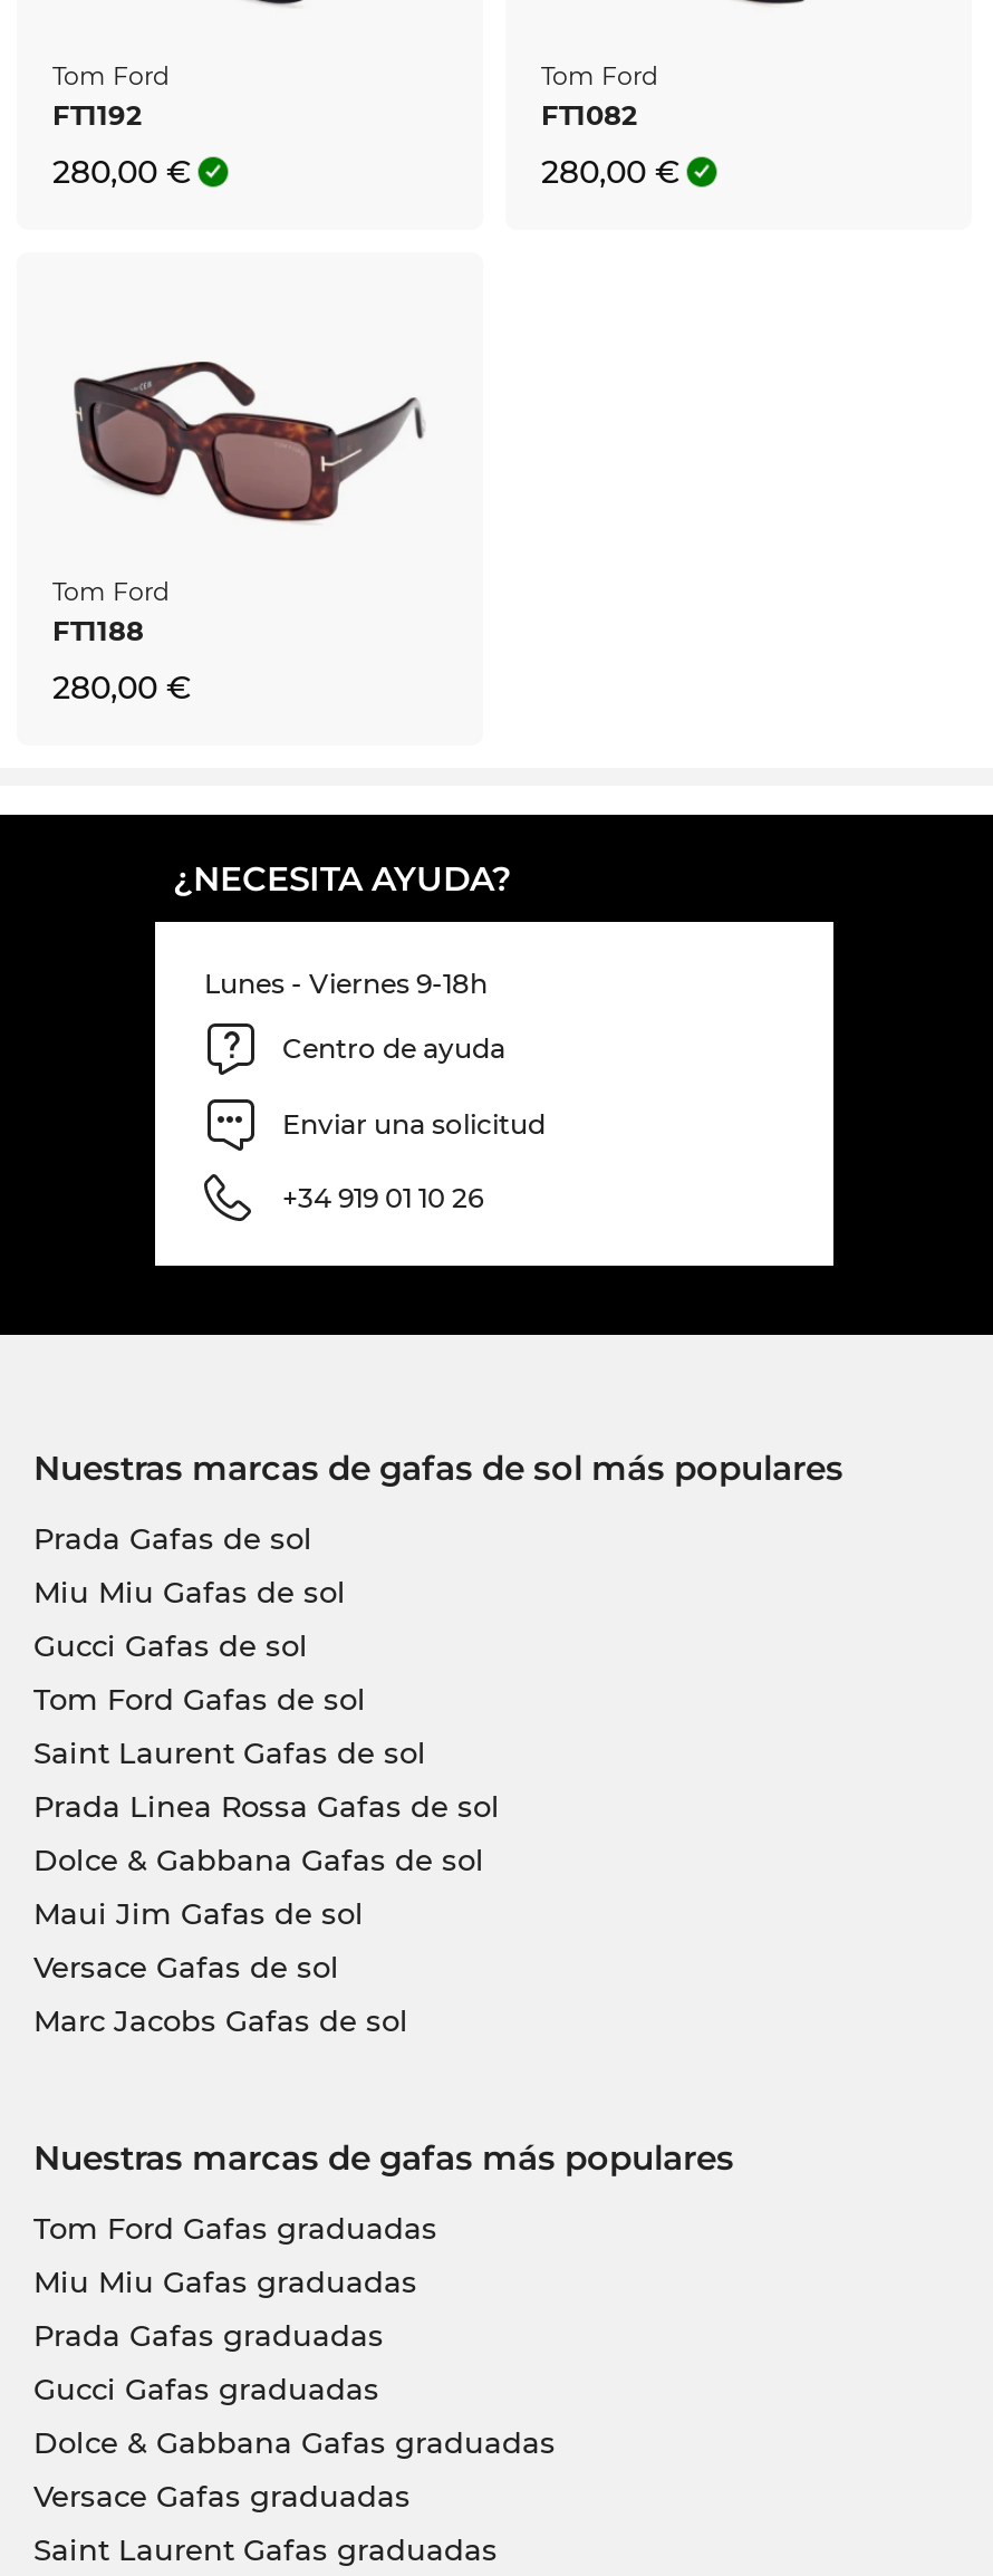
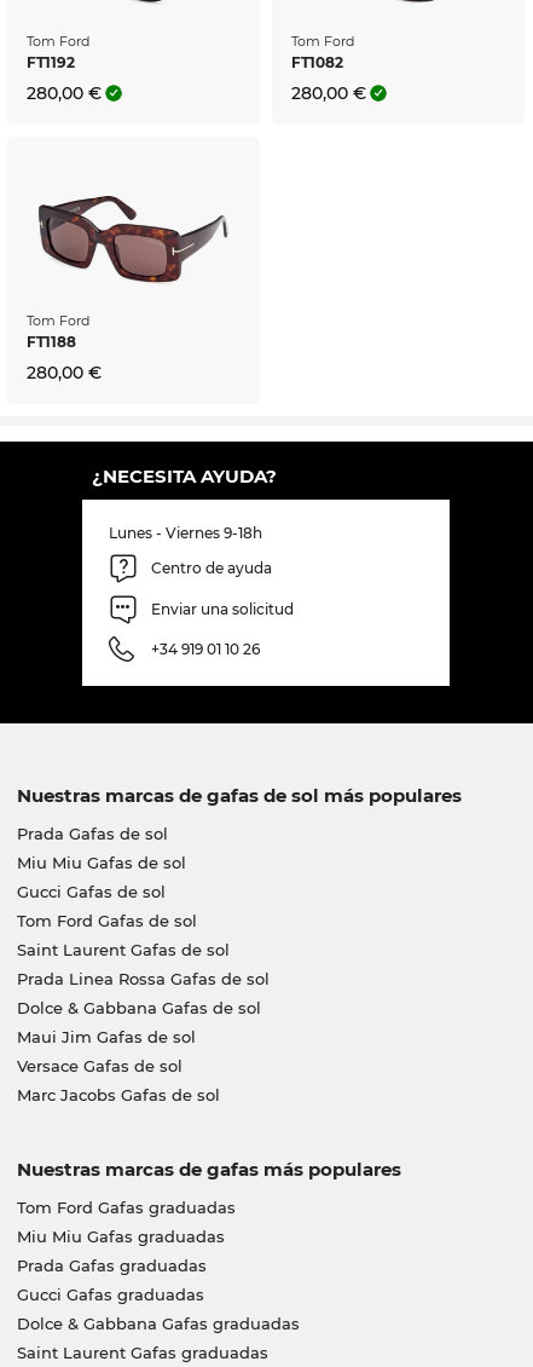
[33,2478,411,2513] Versace Gafas graduadas -> none

